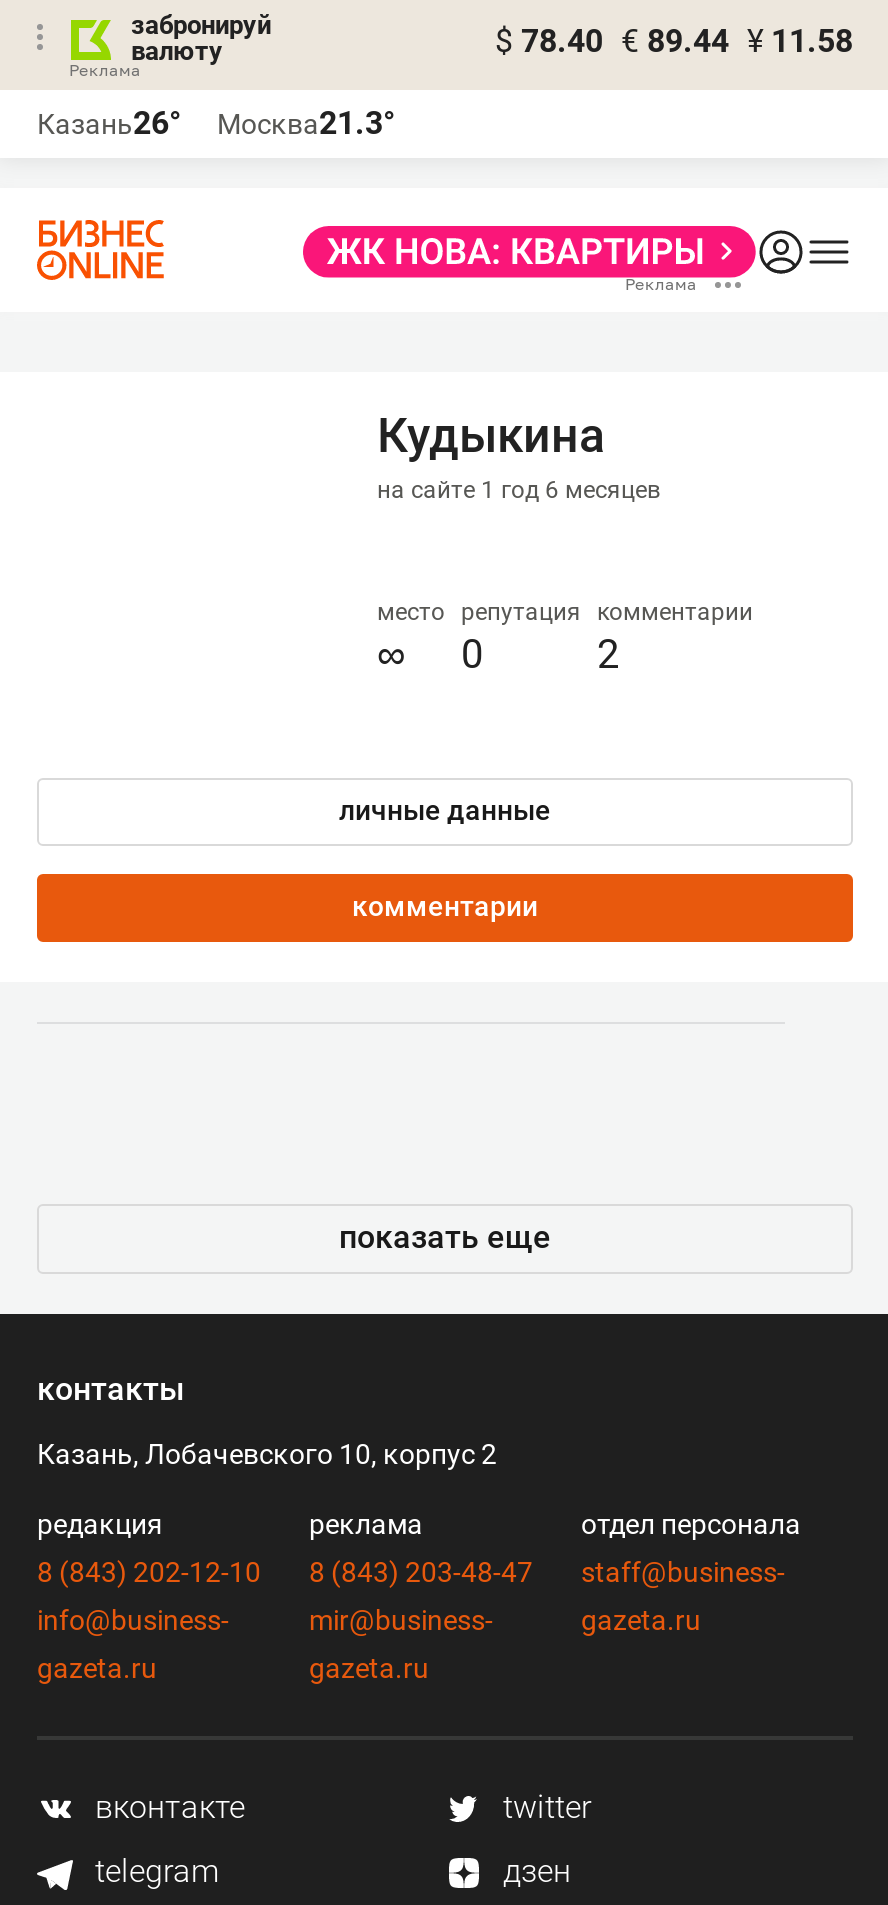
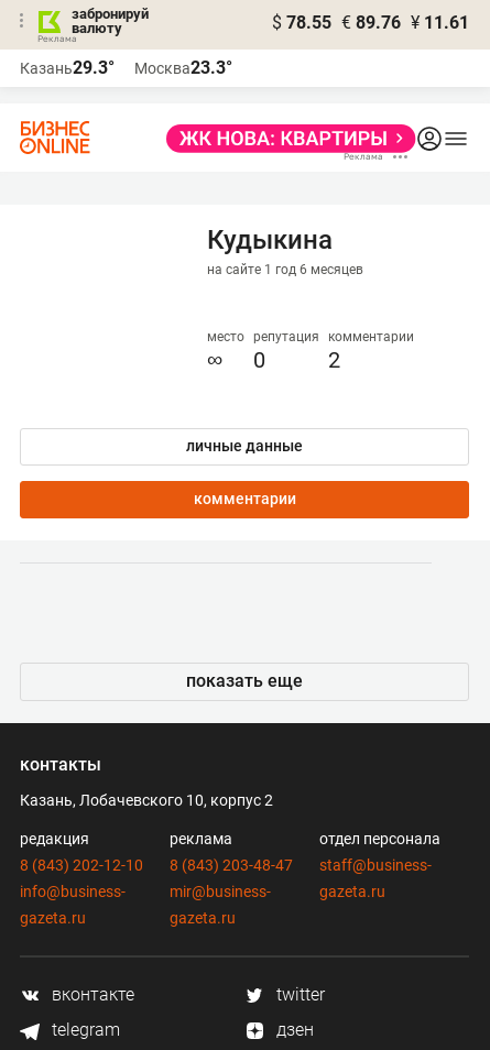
[495,22,853,60] $ 78.40 € 89.44 ¥ 11.58 -> [272,12,469,33] $ 78.55 € 89.76 ¥ 11.61
[37,104,181,142] Казань26° -> [20,57,115,78] Казань29.3°
[217,104,395,142] Москва21.3° -> [134,57,232,78] Москва23.3°

